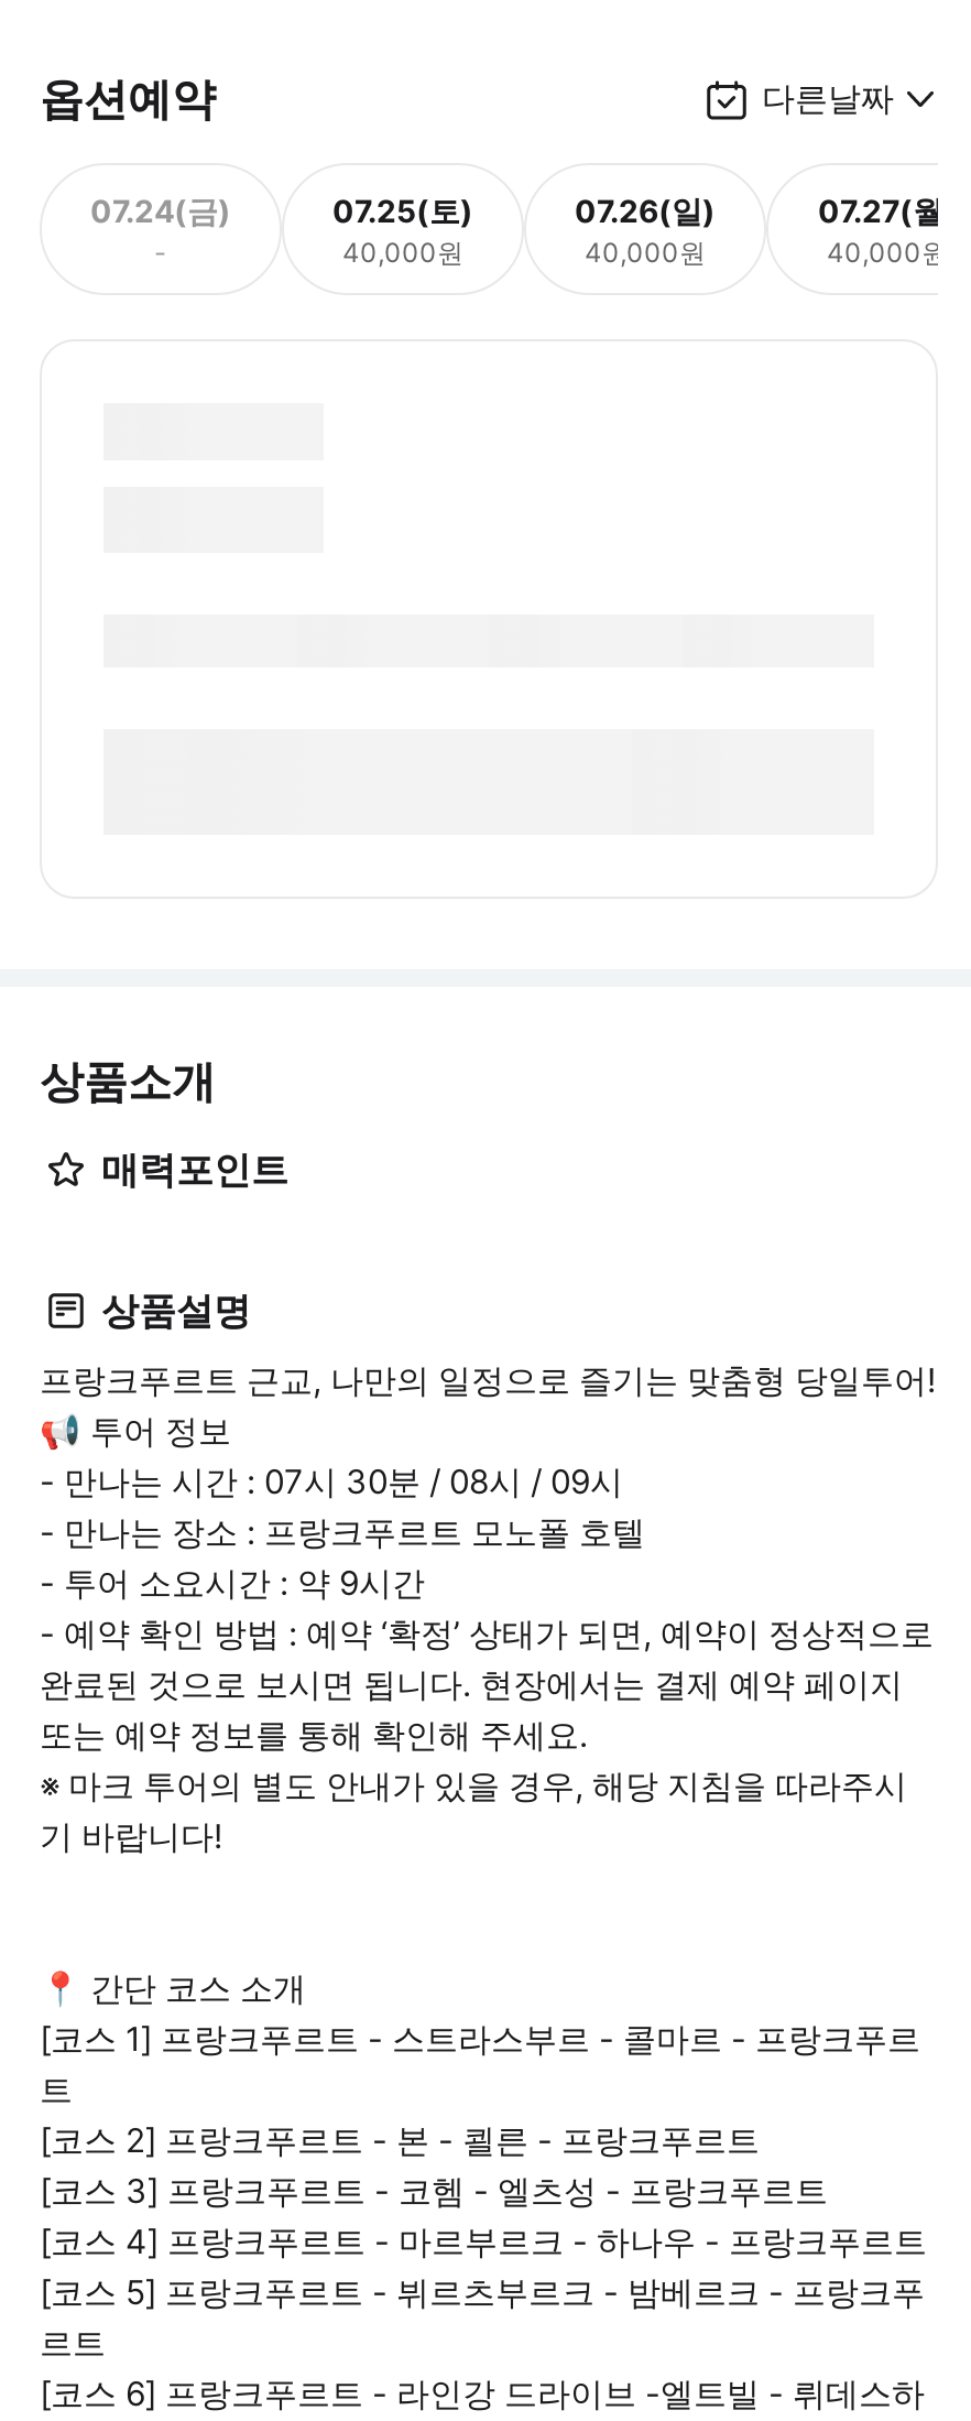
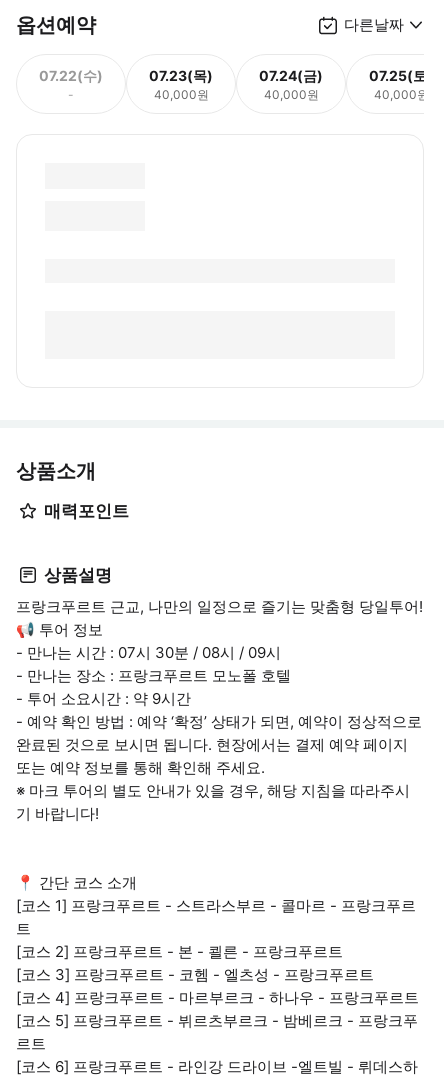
[90,191,231,228] 07.24(금) -> [39,66,103,83] 07.22(수)
[332,191,473,228] 07.25(토) -> [149,66,213,83] 07.23(목)
[575,191,716,228] 07.26(일) -> [259,66,323,83] 07.24(금)
[818,191,957,228] 07.27(월) -> [369,66,433,83] 07.25(토)

